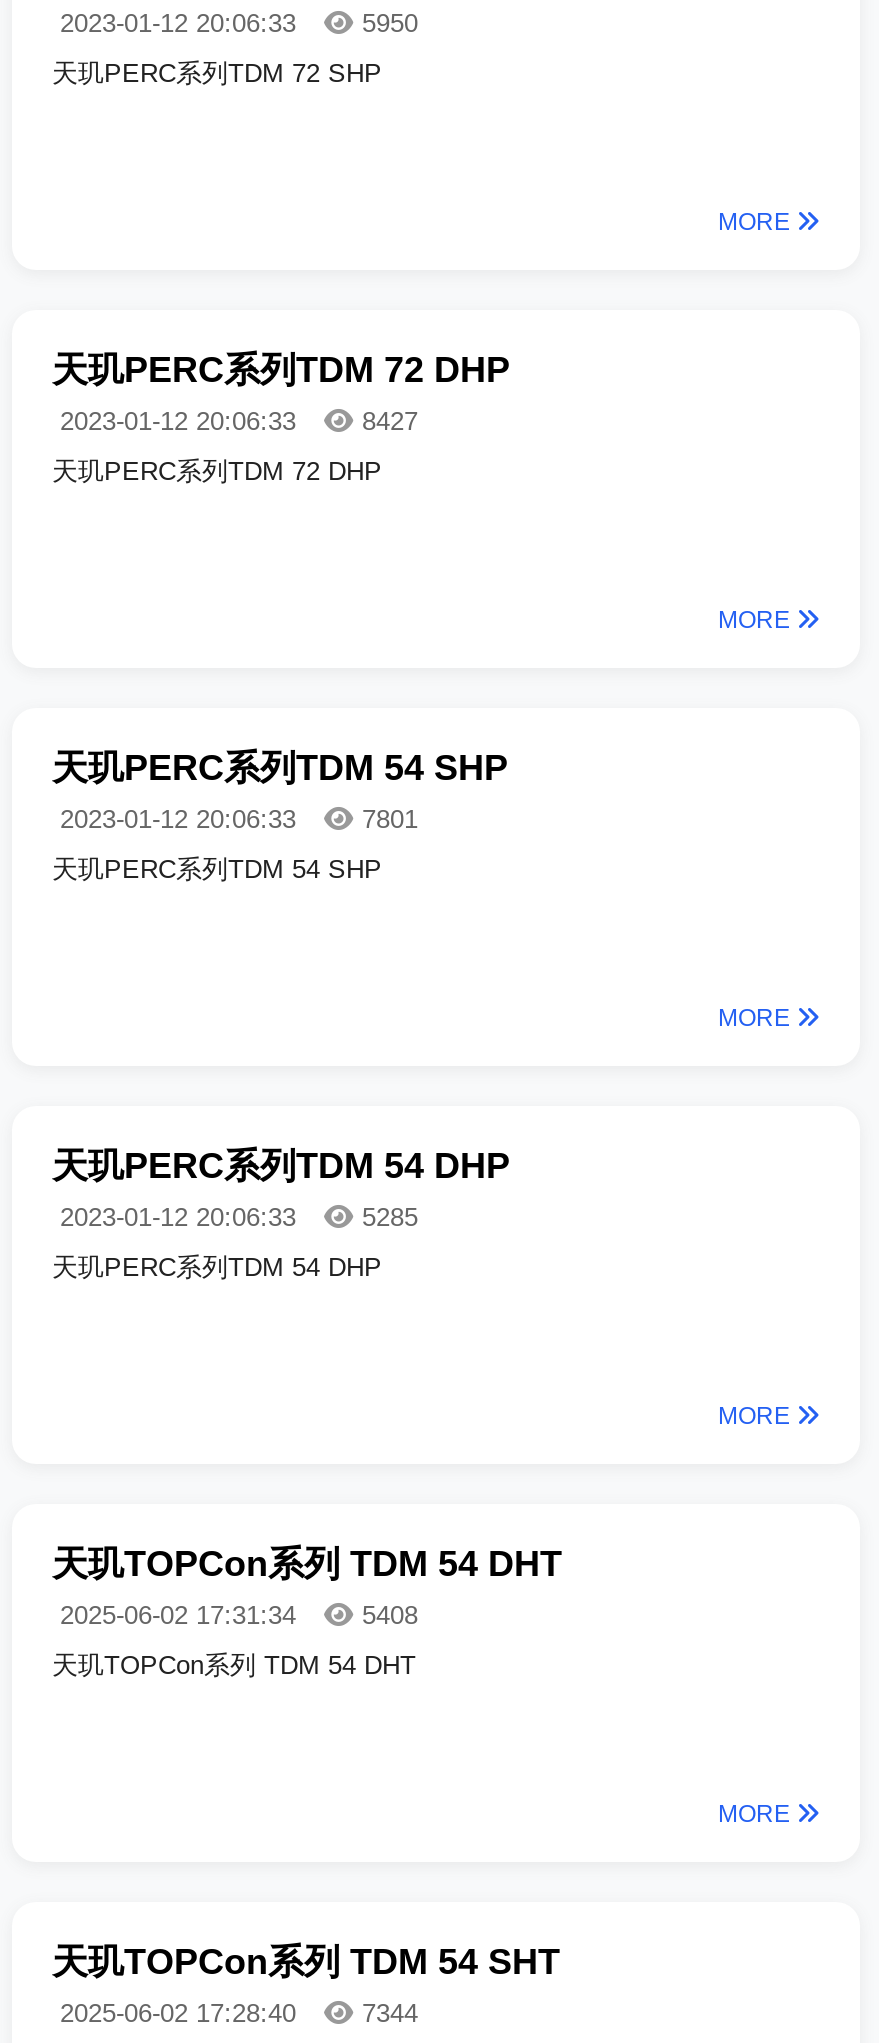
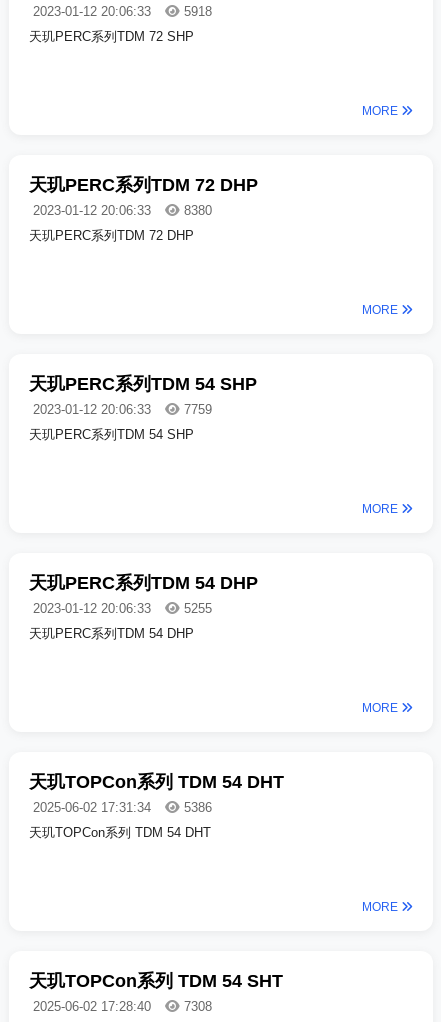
[52,9,418,39] 2023-01-12 20:06:33 5950 -> [29,4,212,19] 2023-01-12 20:06:33 5918
[52,407,418,437] 2023-01-12 20:06:33 8427 -> [29,203,212,218] 2023-01-12 20:06:33 8380
[52,805,418,835] 2023-01-12 20:06:33 7801 -> [29,402,212,417] 2023-01-12 20:06:33 7759
[52,1203,418,1233] 2023-01-12 20:06:33 5285 -> [29,601,212,616] 2023-01-12 20:06:33 5255
[52,1601,418,1631] 2025-06-02 17:31:34 5408 -> [29,800,212,815] 2025-06-02 17:31:34 5386
[52,1999,418,2029] 2025-06-02 17:28:40 7344 -> [29,999,212,1014] 2025-06-02 17:28:40 7308

